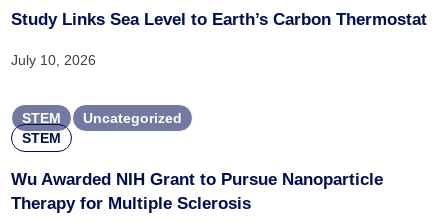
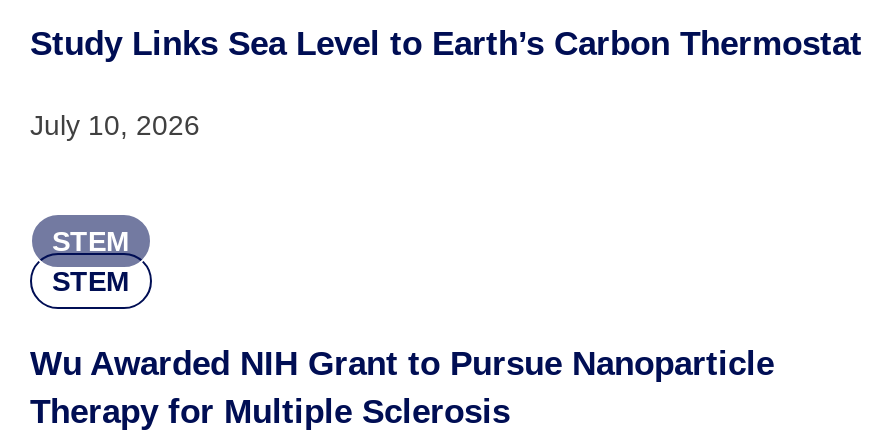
[83,110,182,126] Uncategorized -> none

